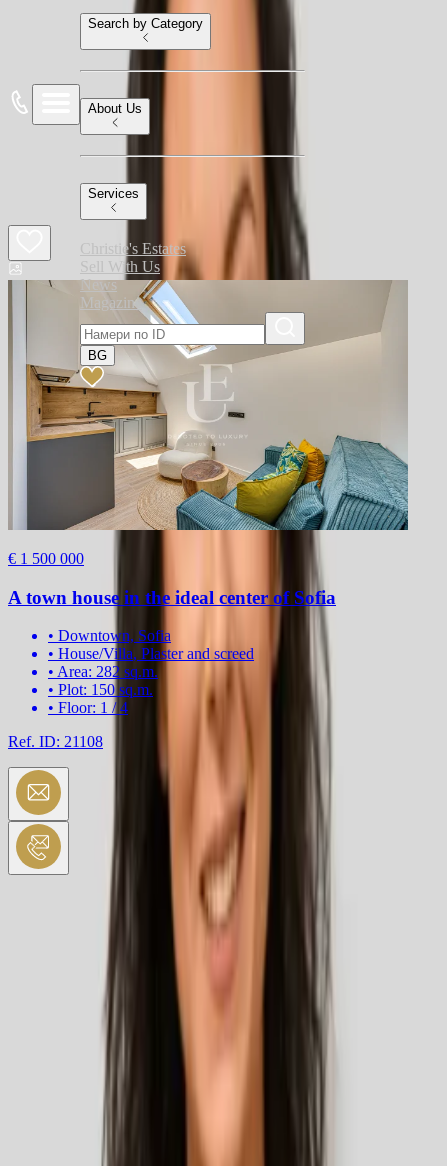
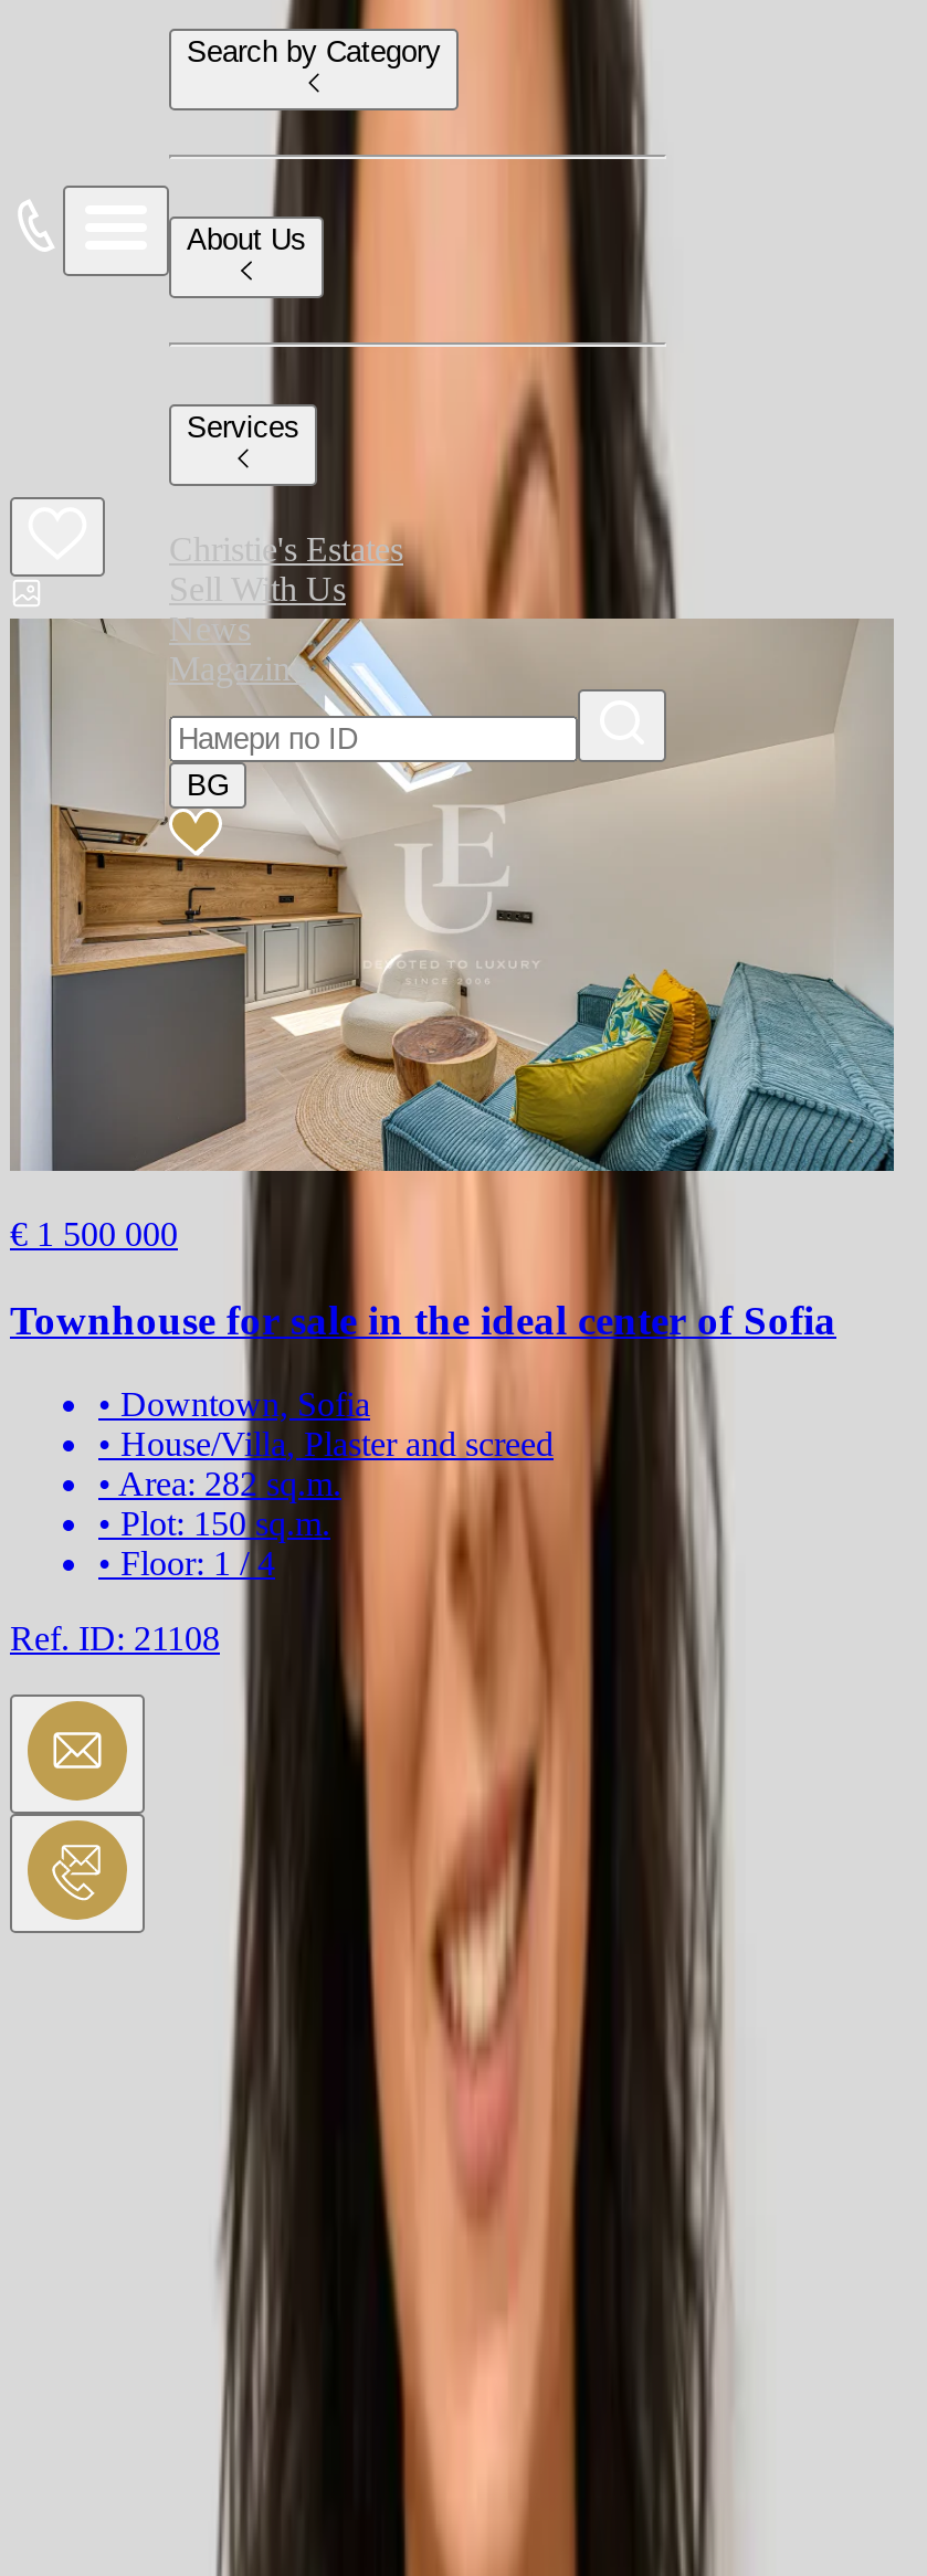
[8,587,336,608] A town house in the ideal center of Sofia -> [10,1296,836,1343] Townhouse for sale in the ideal center of Sofia

